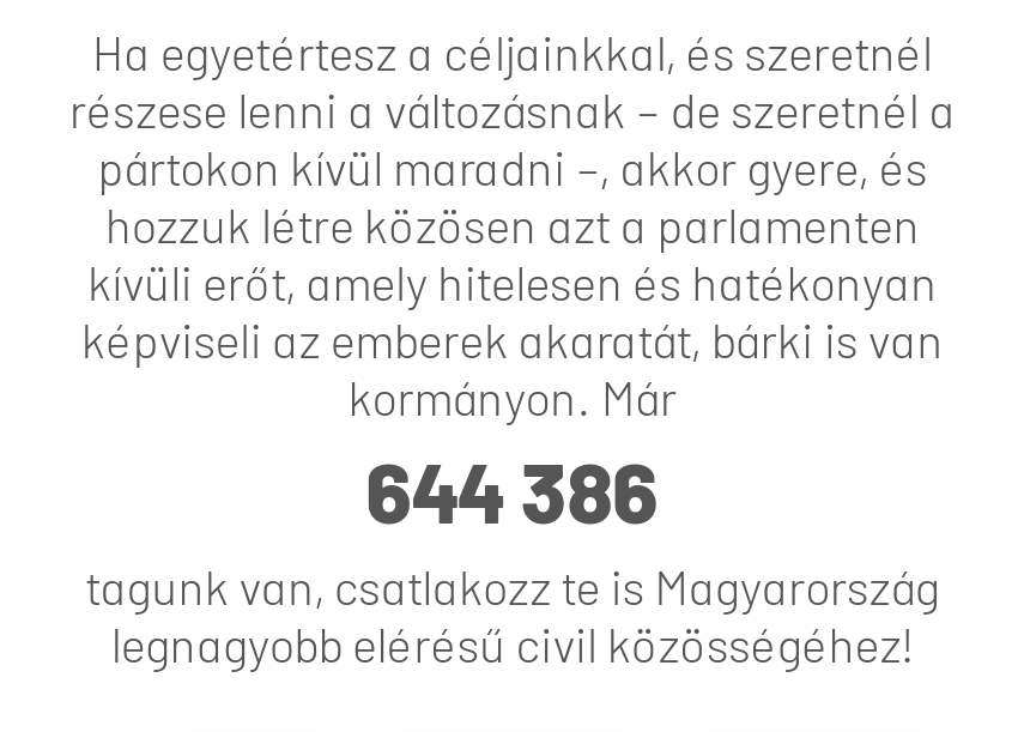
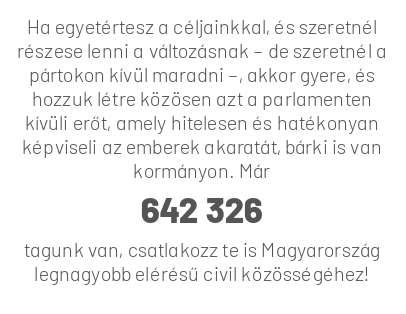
[366,440,659,540] 644 386 -> [141,188,263,230] 642 326

